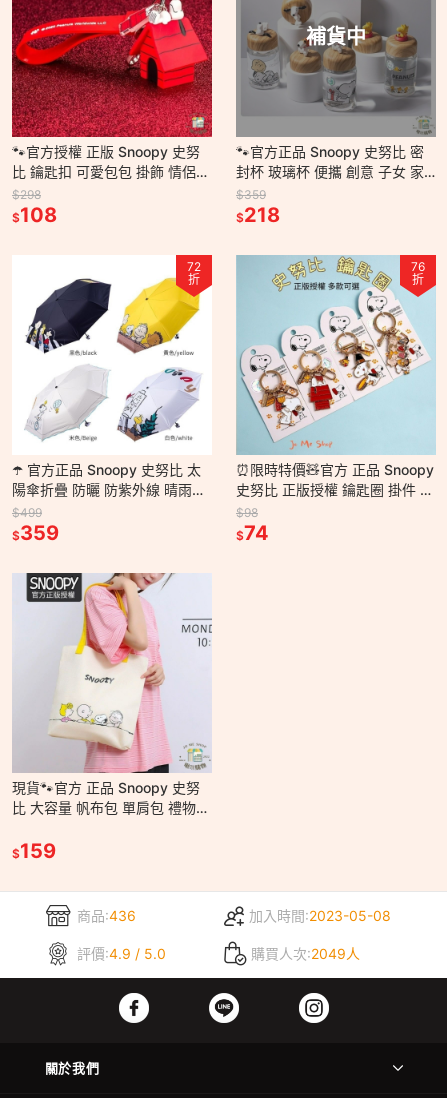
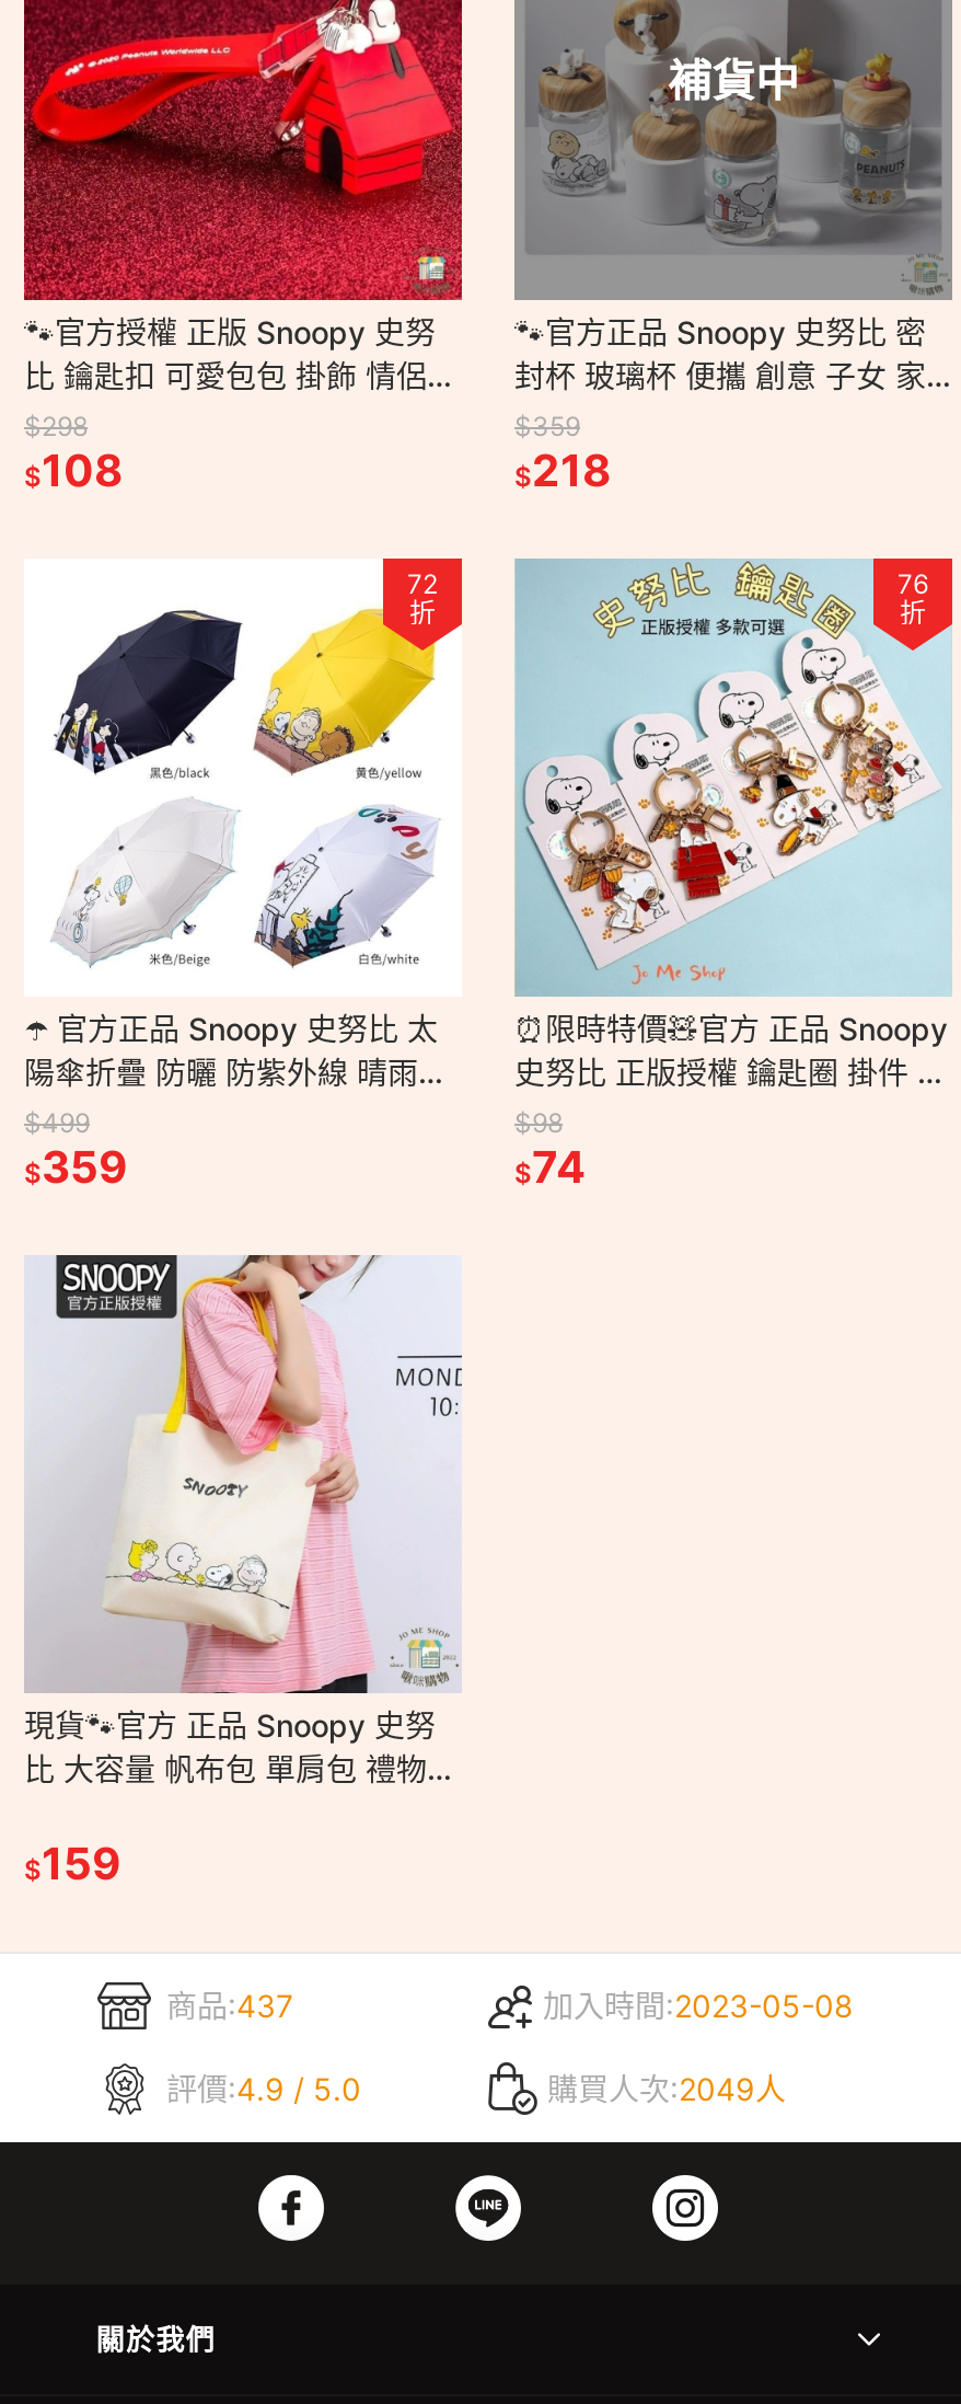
[77,906,136,923] 商品:436 -> [166,1986,293,2023] 商品:437

